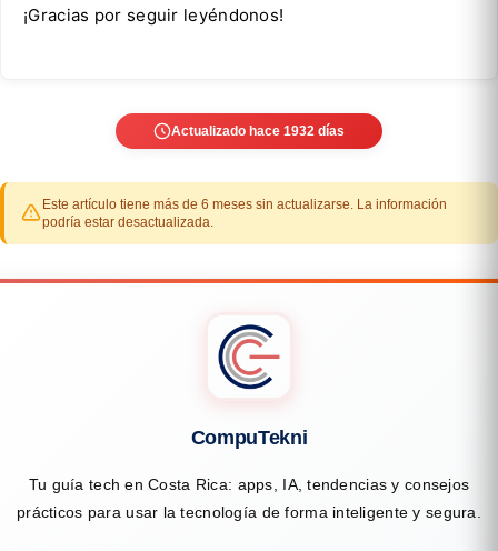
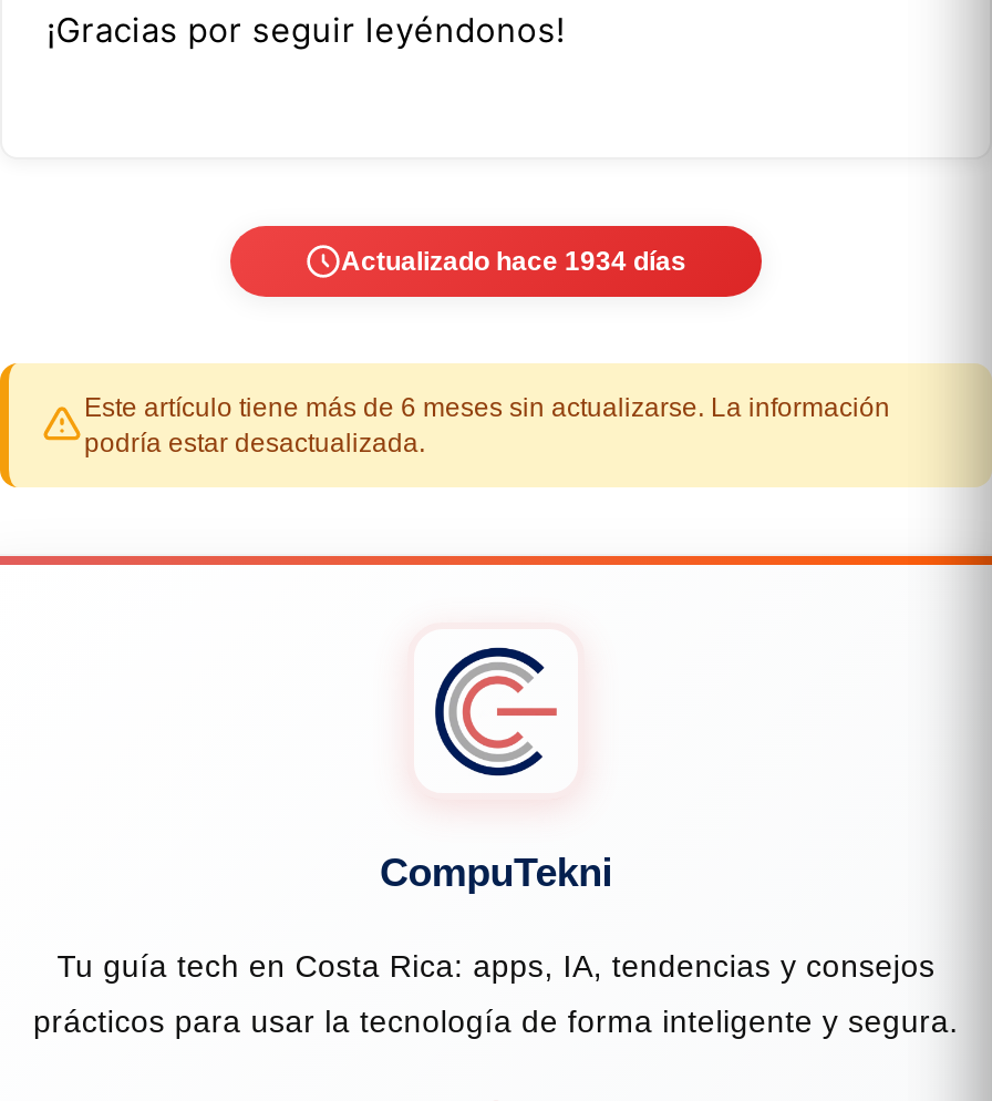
[171,123,345,139] Actualizado hace 1932 días -> [341,246,686,277] Actualizado hace 1934 días

